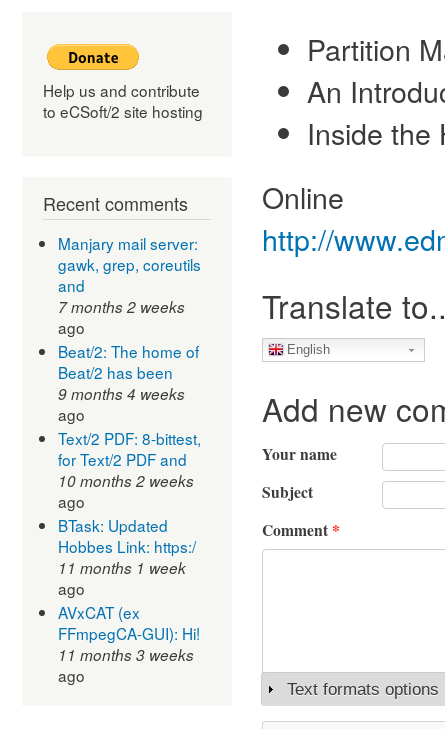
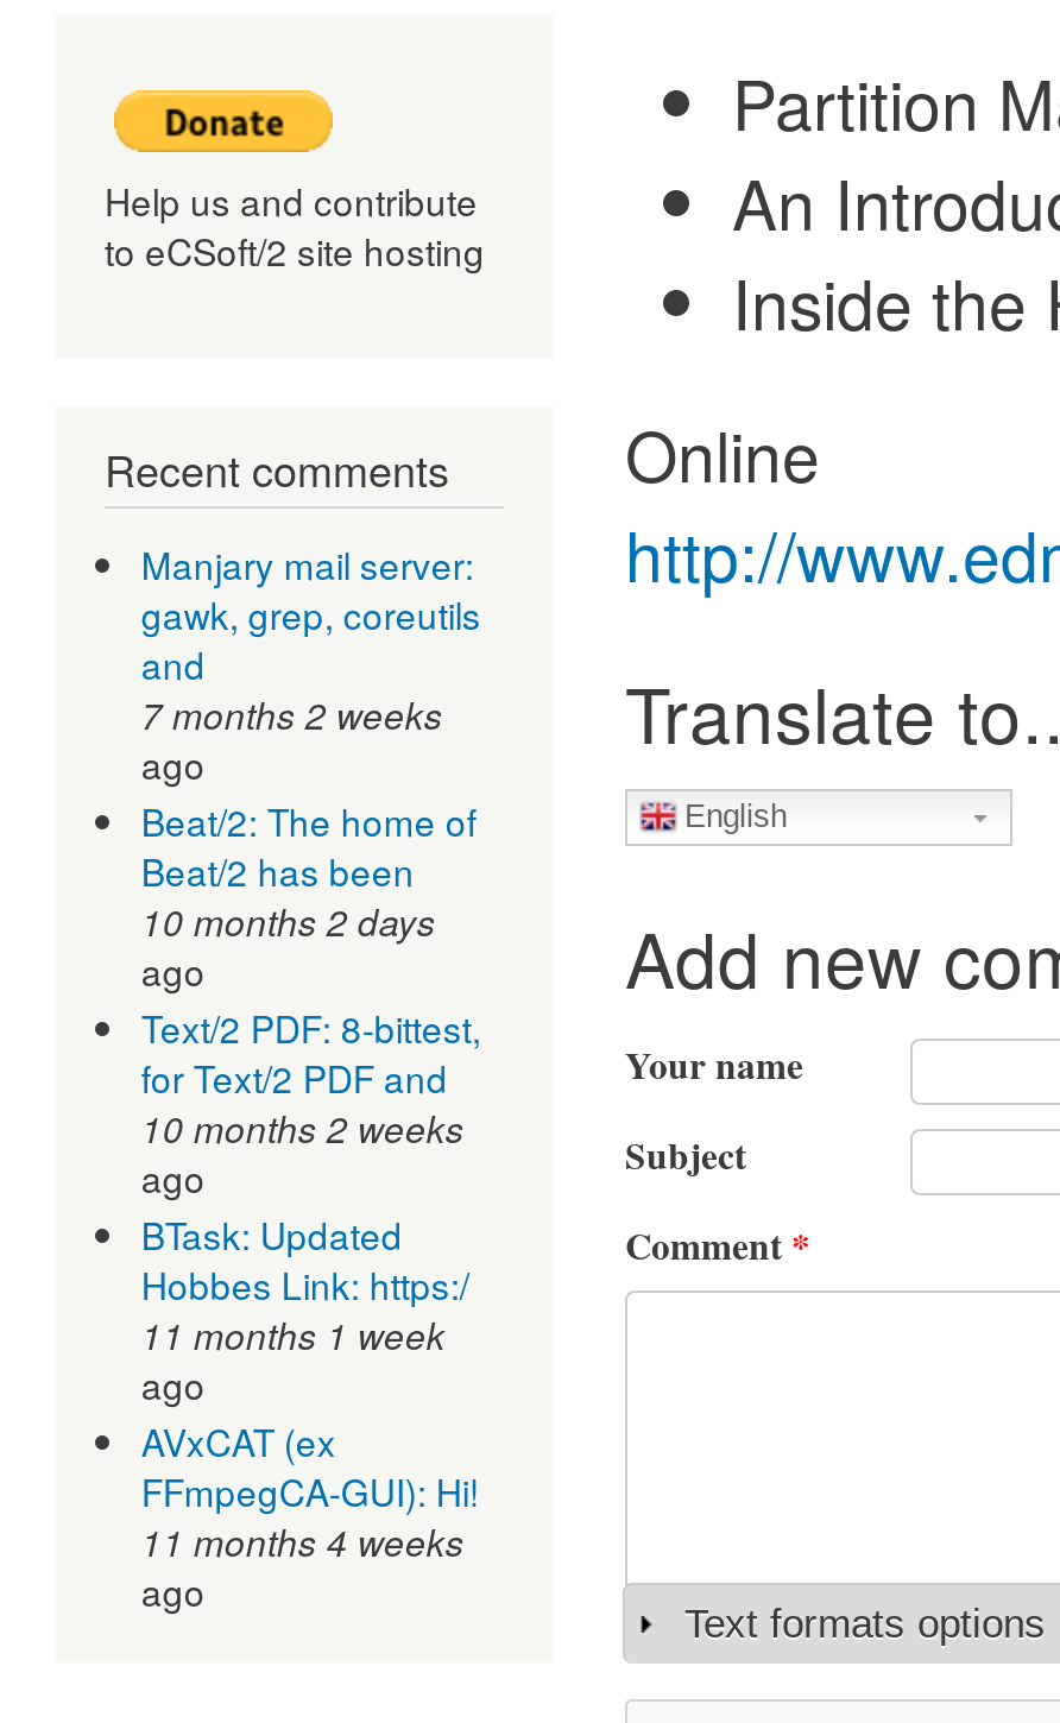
[58,383,185,404] 9 months 4 weeks -> [141,895,436,945] 10 months 2 days
[58,644,194,665] 11 months 3 weeks -> [141,1516,464,1566] 11 months 4 weeks

